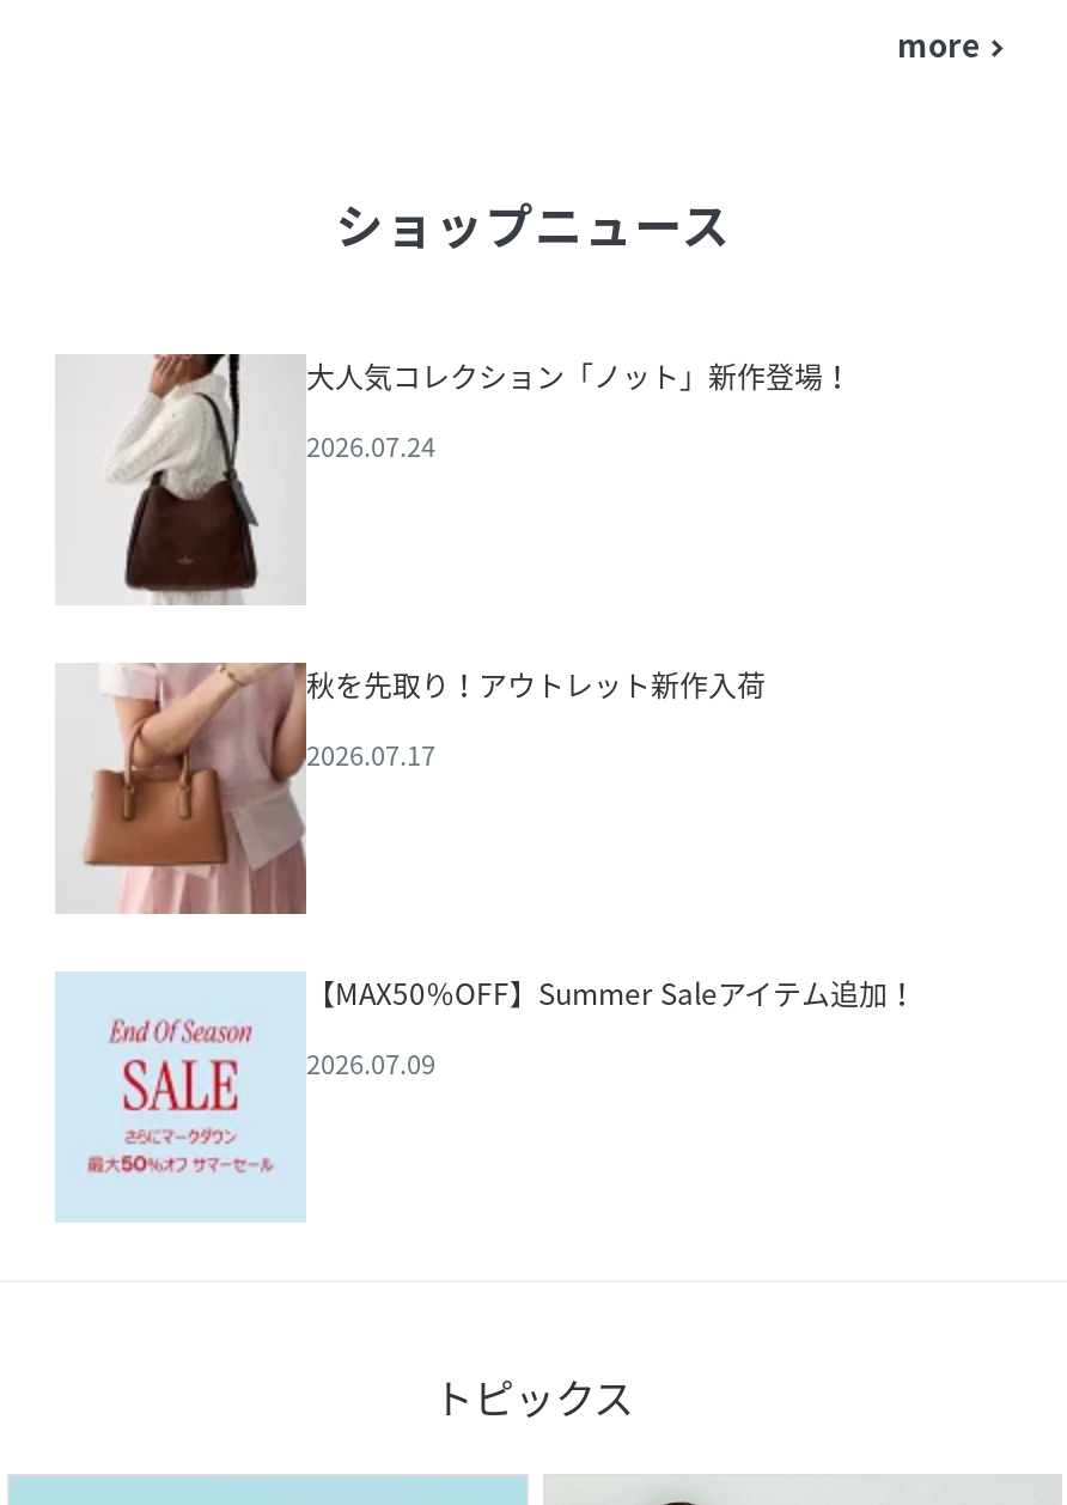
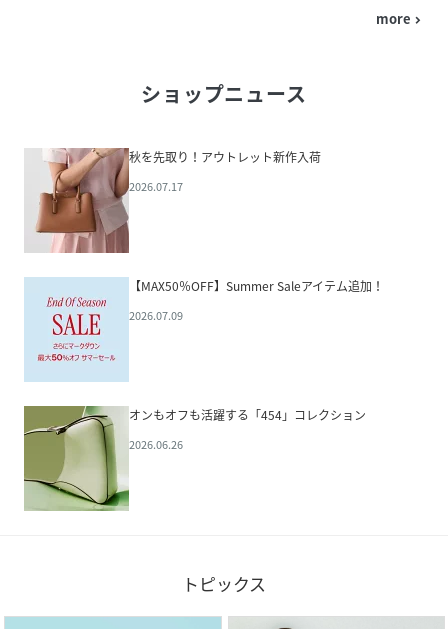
[103,352,852,605] [image] | 大人気コレクション「ノット」新作登場！ | 2026.07.24 -> none
moved [74,660,766,1084] -> [32,147,321,324]: [image] | 秋を先取り！アウトレット新作入荷 | 2026.07.17 | 2026.07.09
moved [93,1007,273,1182] -> [40,292,115,365]: [image]
none -> [23,405,366,512] [image] | オンもオフも活躍する「454」コレクション | 2026.06.26

